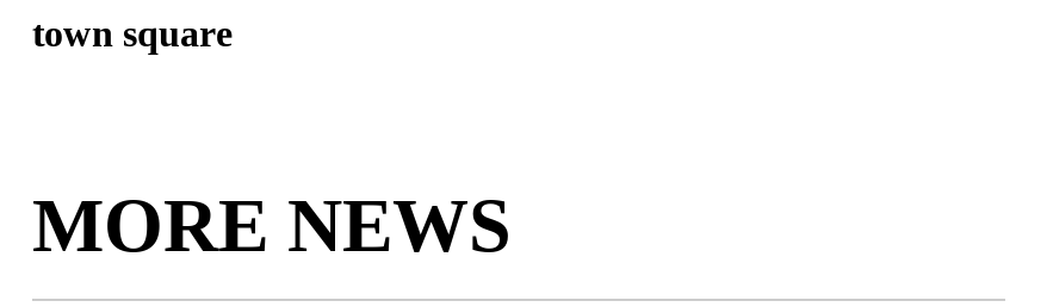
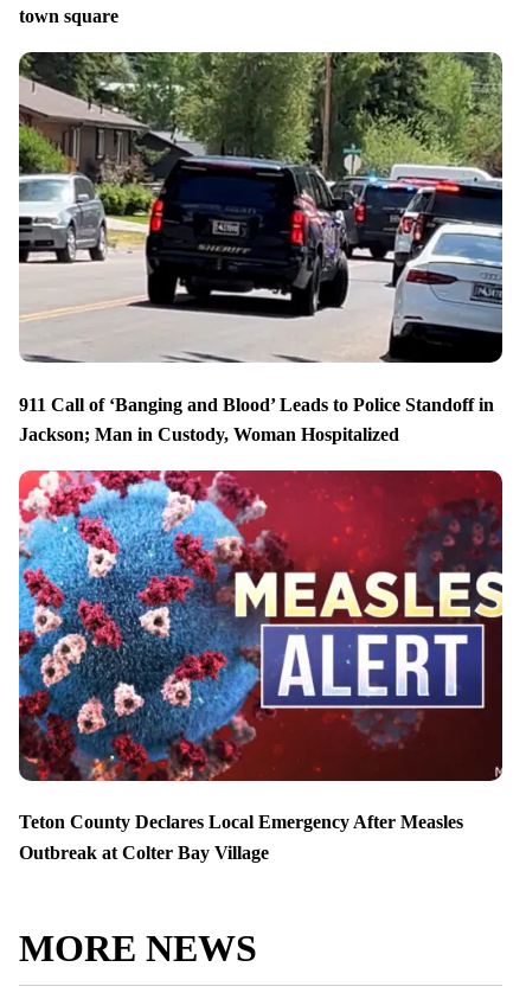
none -> [18,51,503,444] [image] | 911 Call of ‘Banging and Blood’ Leads to Police Standoff in | Jackson; Man in Custody, Woman Hospitalized
none -> [18,469,503,862] [image] | Teton County Declares Local Emergency After Measles | Outbreak at Colter Bay Village

